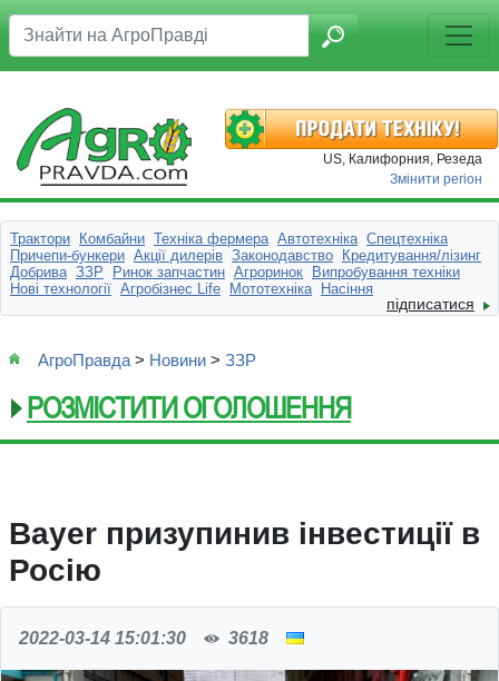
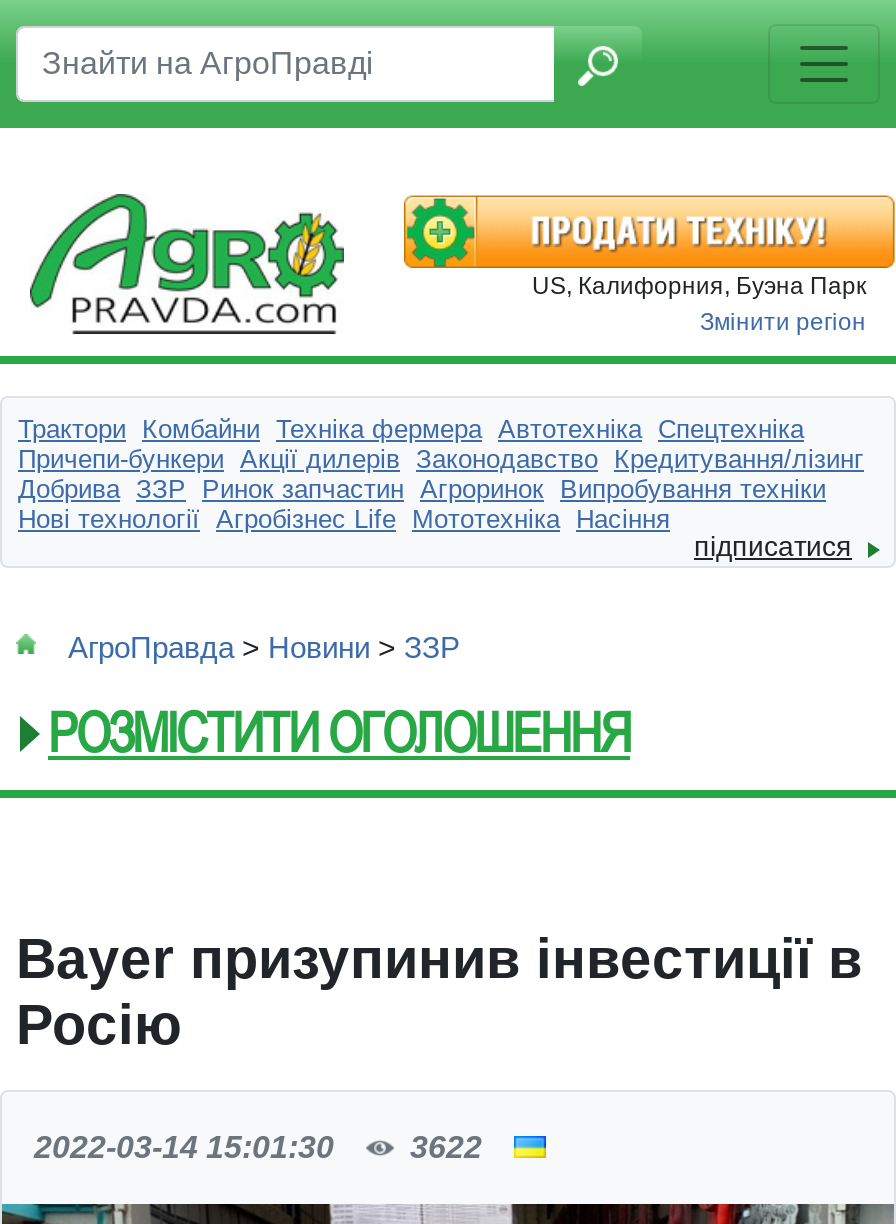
[323,151,482,167] US, Калифорния, Резеда -> [532,271,866,299] US, Калифорния, Буэна Парк
[228,628,268,647] 3618 -> [410,1129,482,1163] 3622

